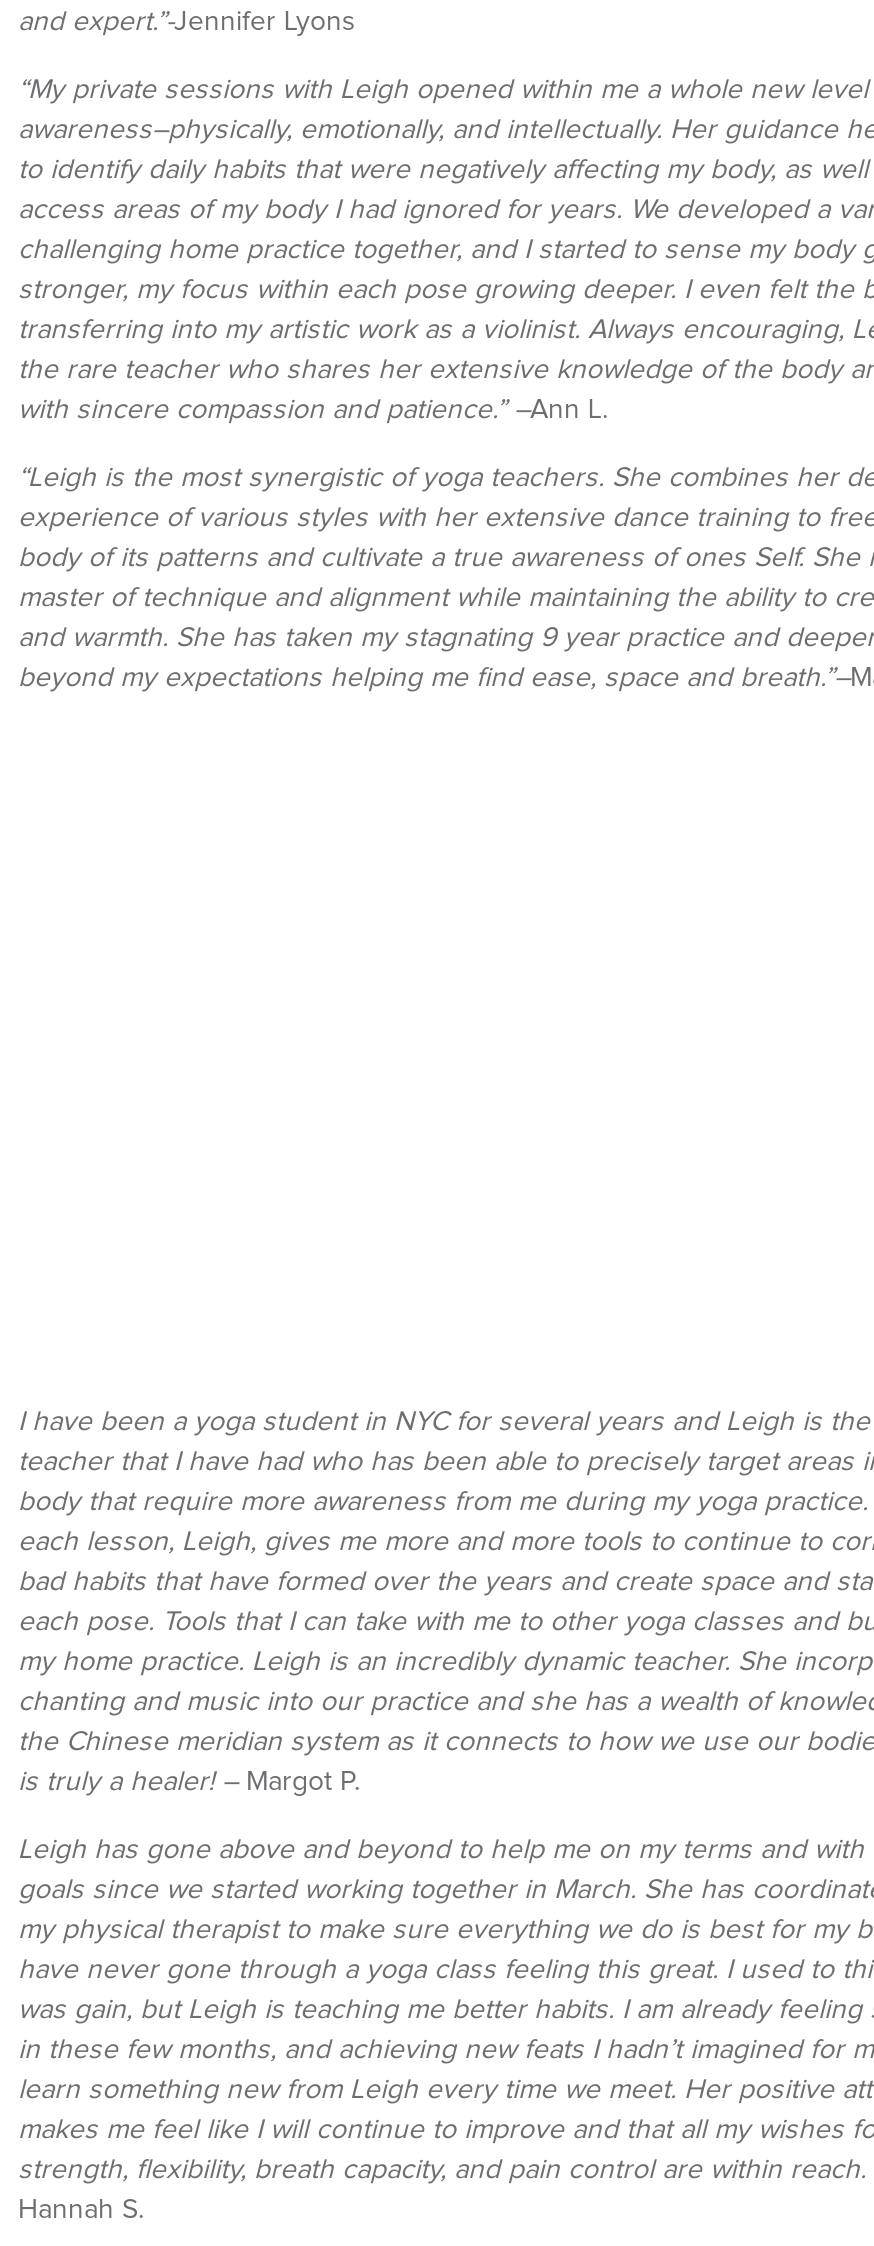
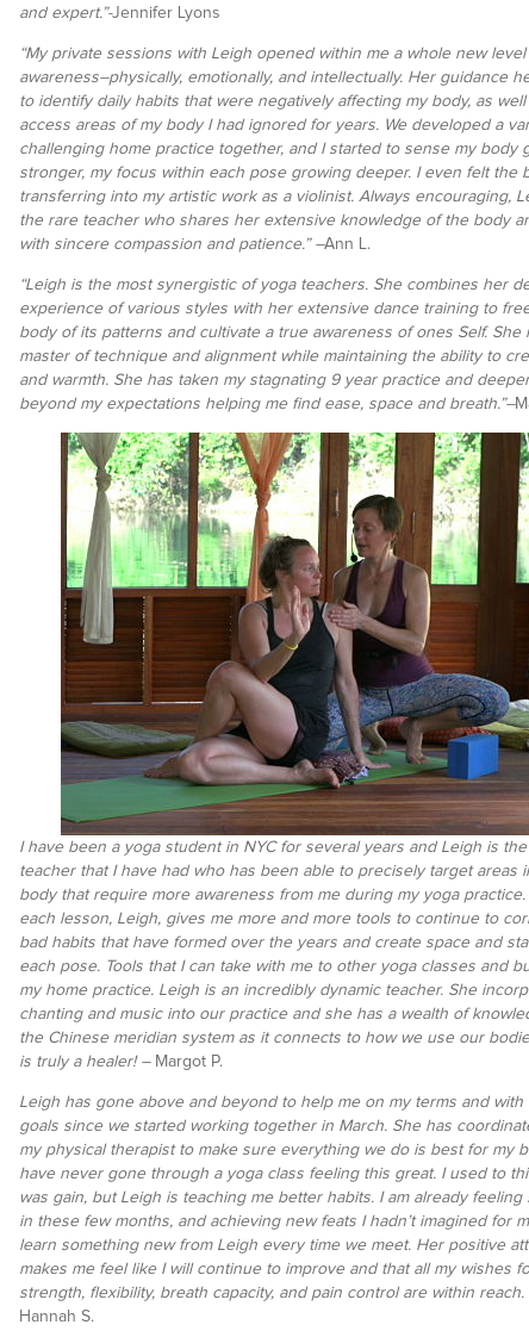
none -> [60,431,525,835] [image]

